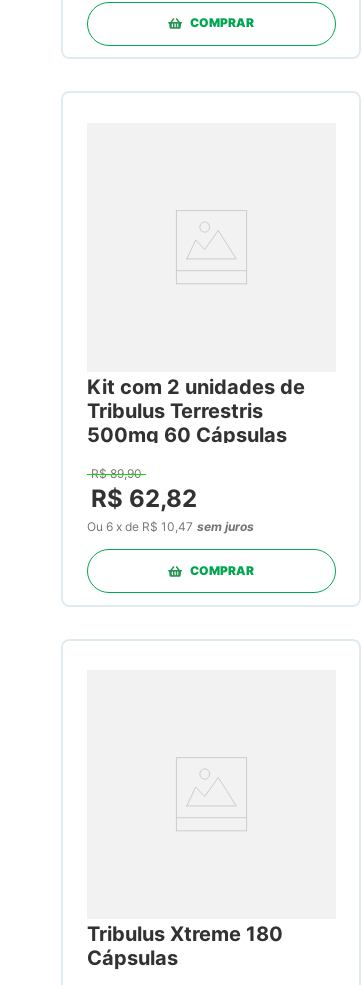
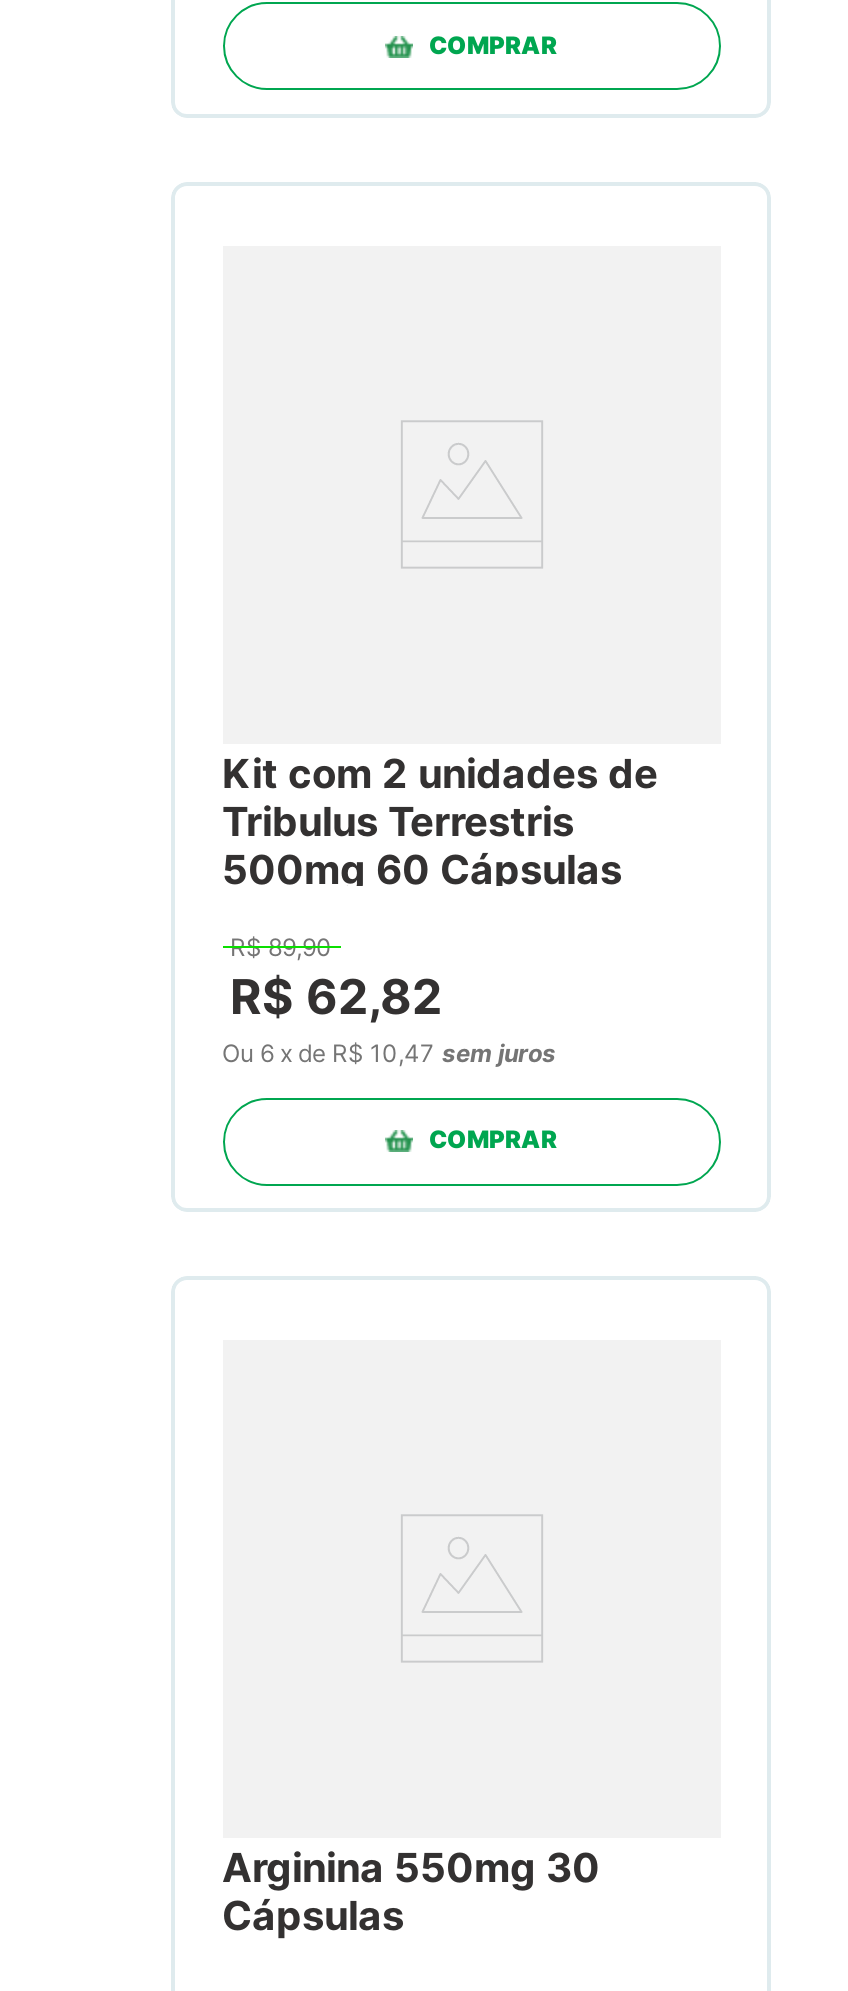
[86,922,282,946] Tribulus Xtreme 180 -> [222,1844,600,1892] Arginina 550mg 30

